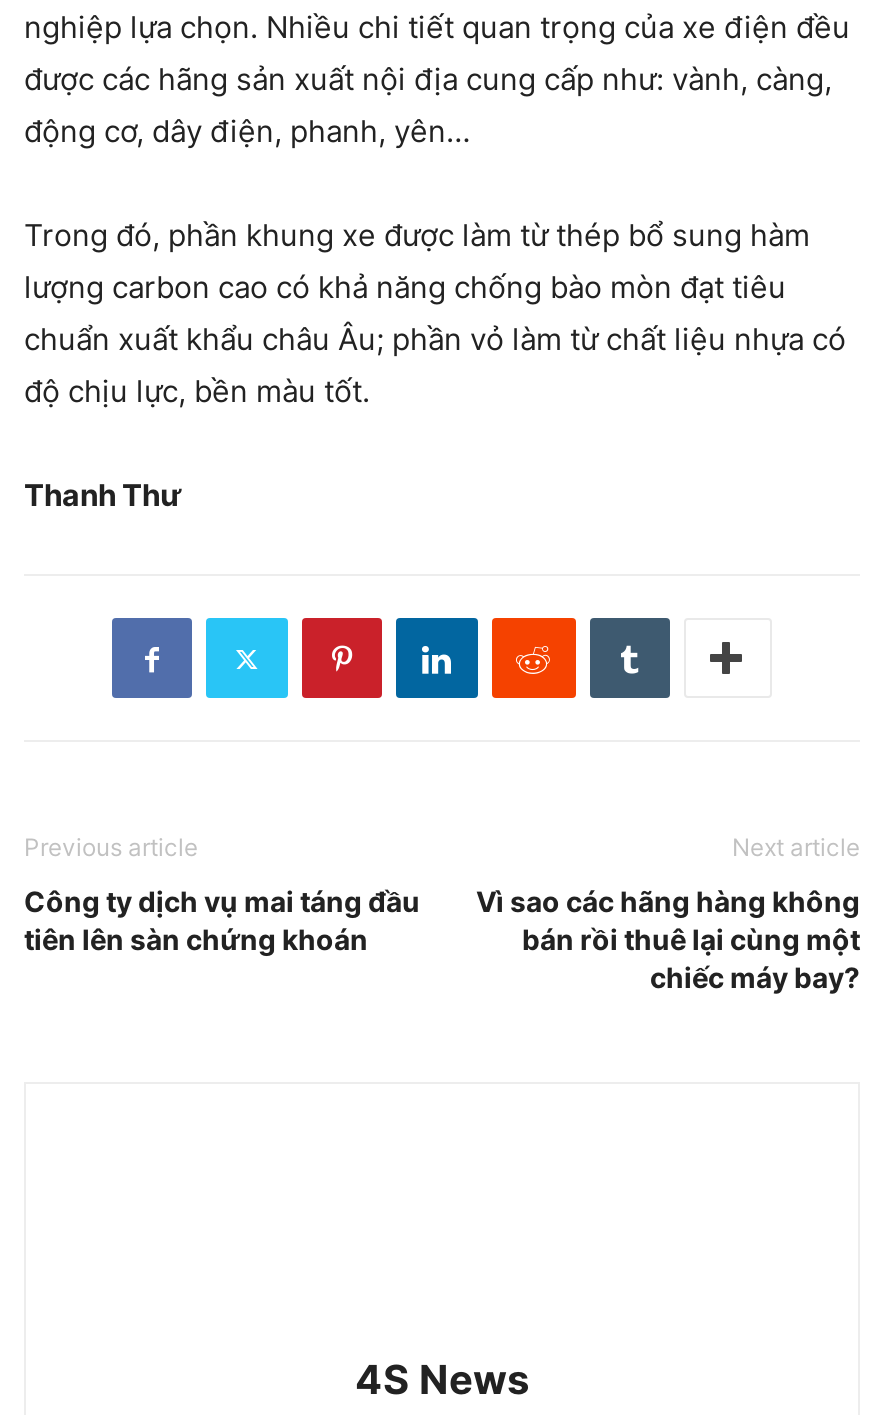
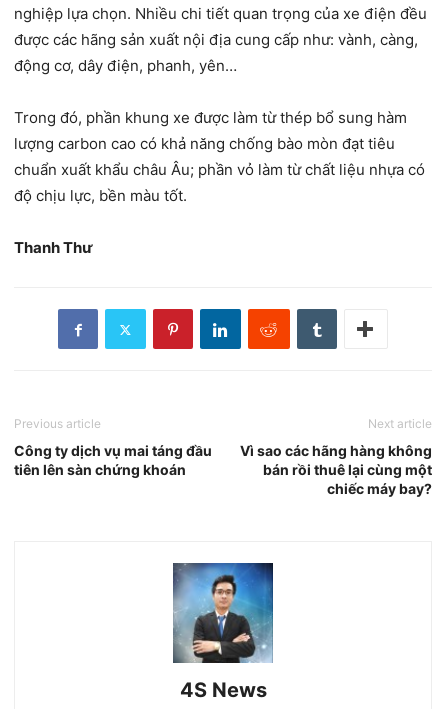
none -> [172,562,274,664] [image]

